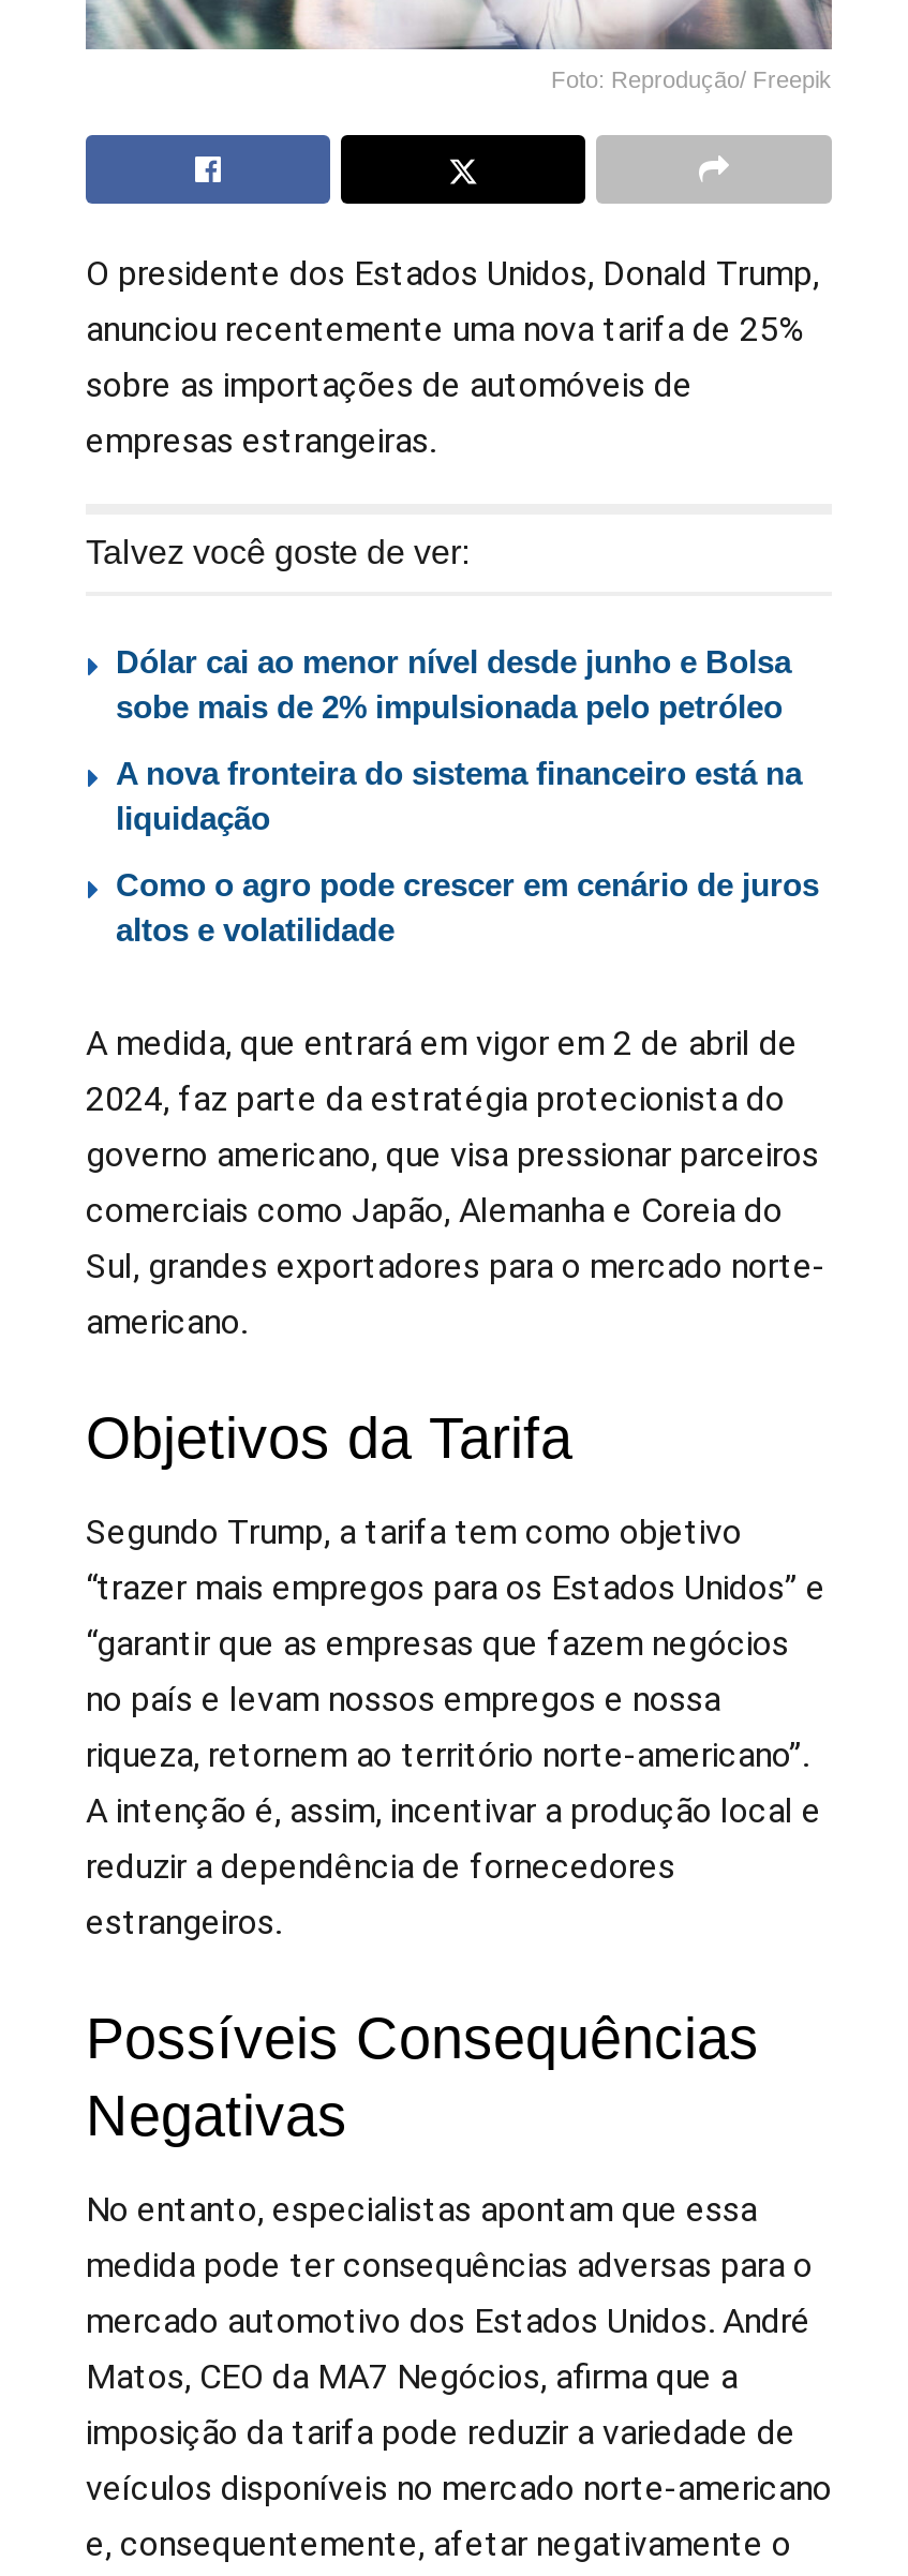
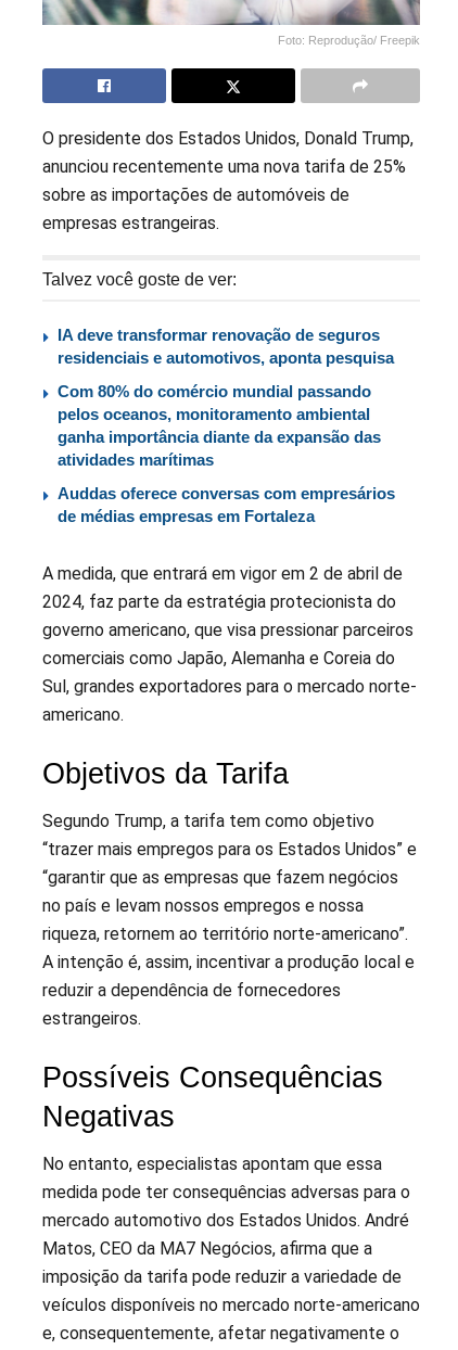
[116,643,791,725] Dólar cai ao menor nível desde junho e Bolsa | sobe mais de 2% impulsionada pelo petróleo -> [58,326,394,367] IA deve transformar renovação de seguros | residenciais e automotivos, aponta pesquisa
[116,755,802,836] A nova fronteira do sistema financeiro está na | liquidação -> [58,382,381,469] Com 80% do comércio mundial passando | pelos oceanos, monitoramento ambiental | ganha importância diante da expansão das | atividades marítimas
[116,866,819,948] Como o agro pode crescer em cenário de juros | altos e volatilidade -> [58,484,395,525] Auddas oferece conversas com empresários | de médias empresas em Fortaleza

